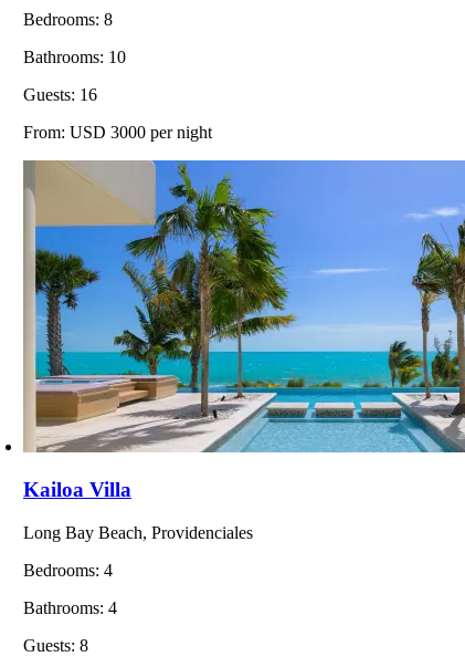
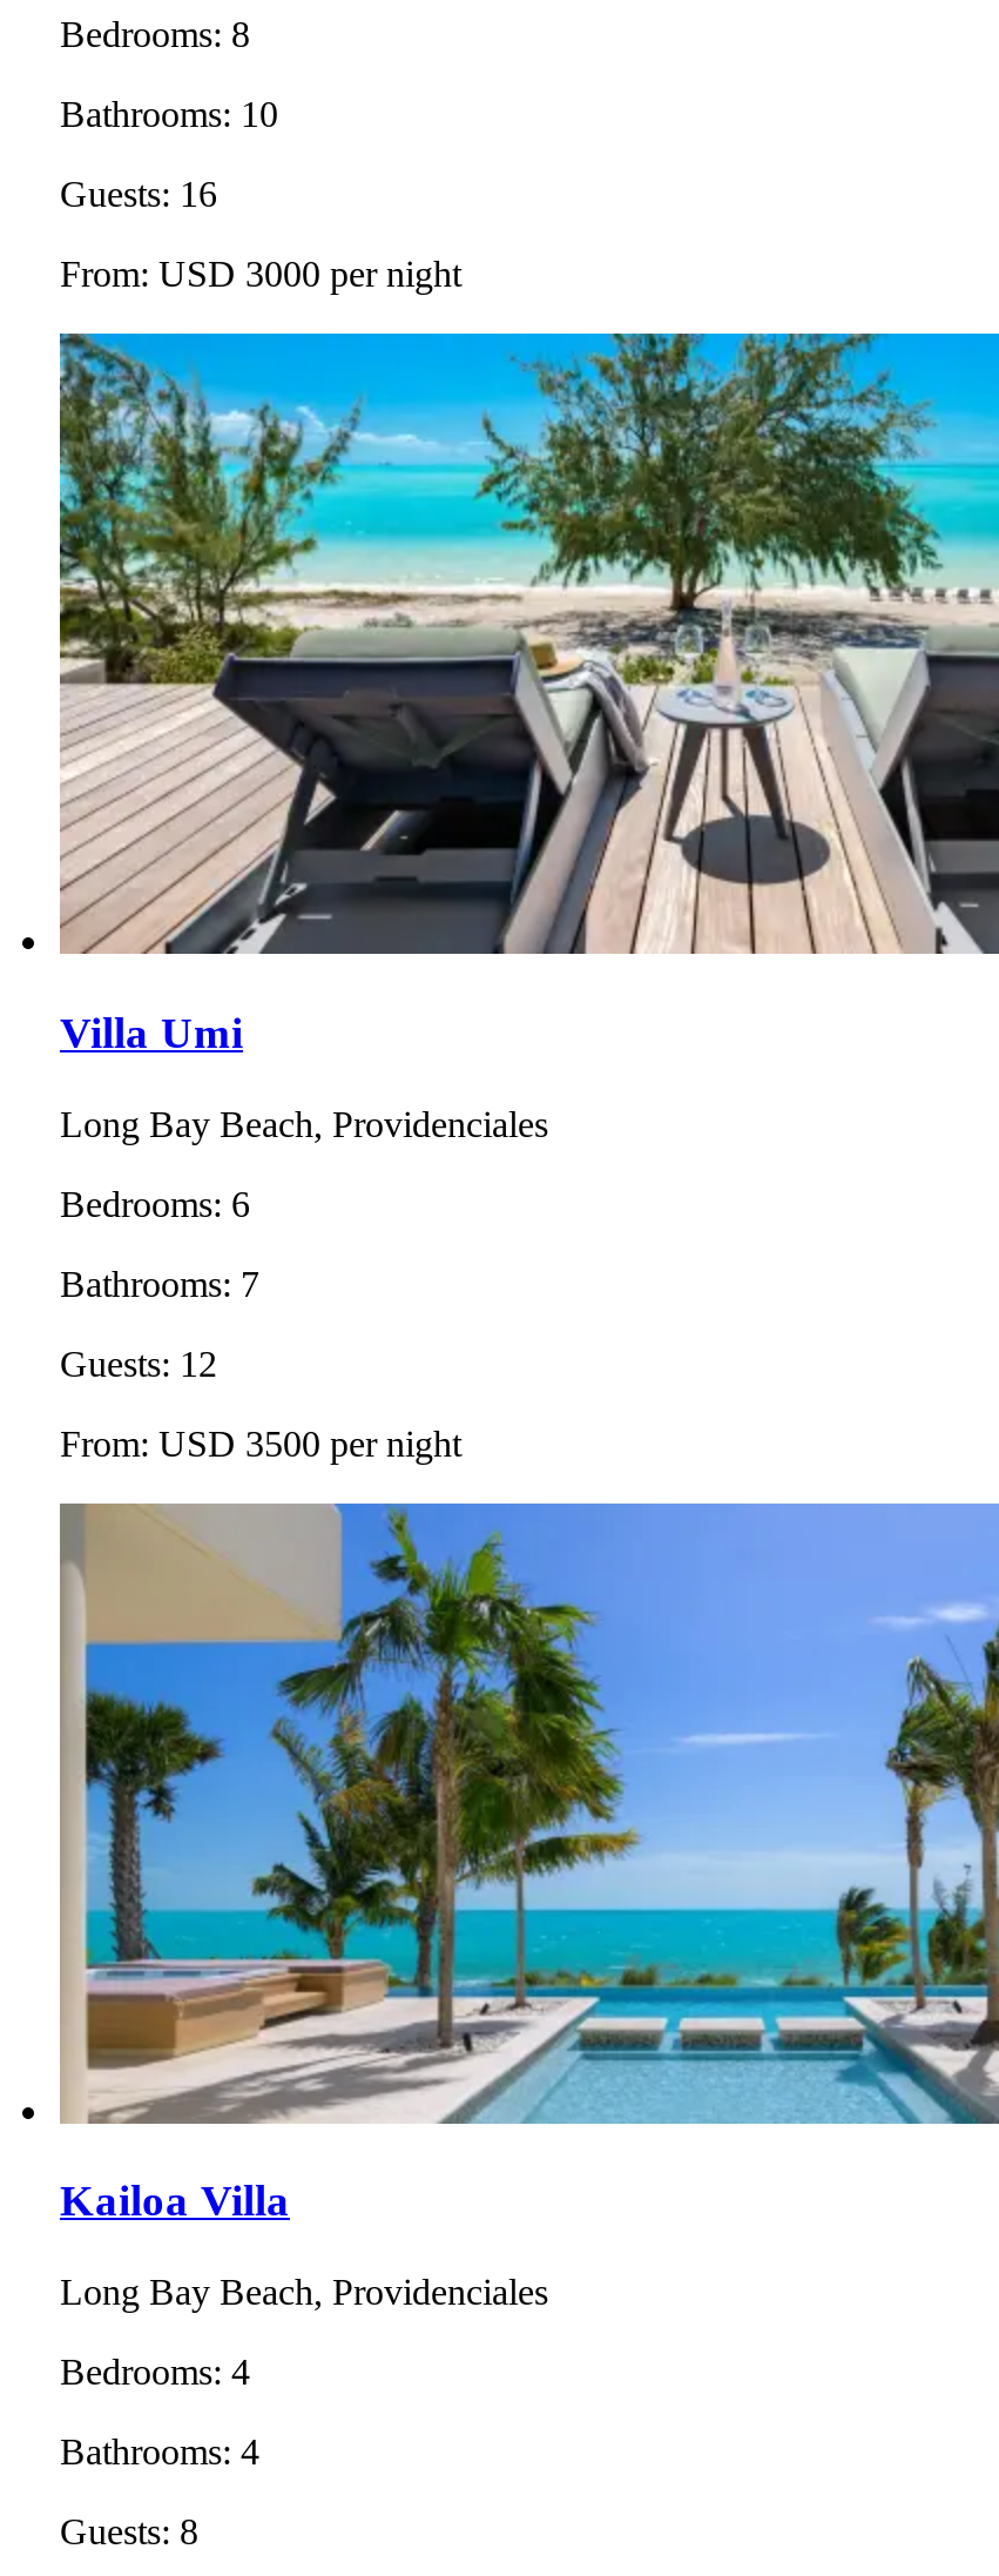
none -> [58,331,992,1463] [image] | Villa Umi | Long Bay Beach, Providenciales | Bedrooms: 6 | Bathrooms: 7 | Guests: 12 | From: USD 3500 per night

